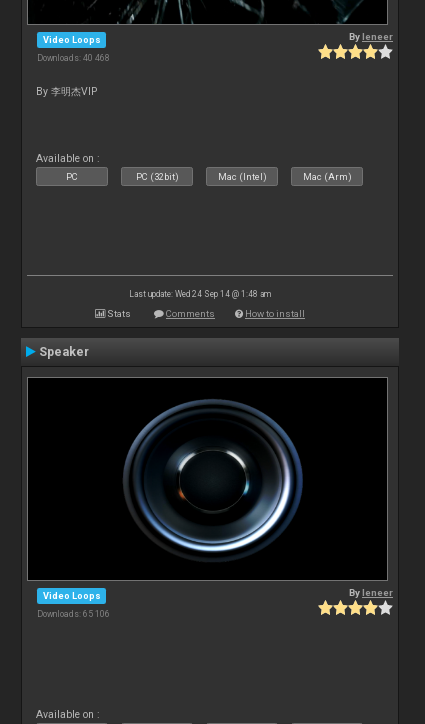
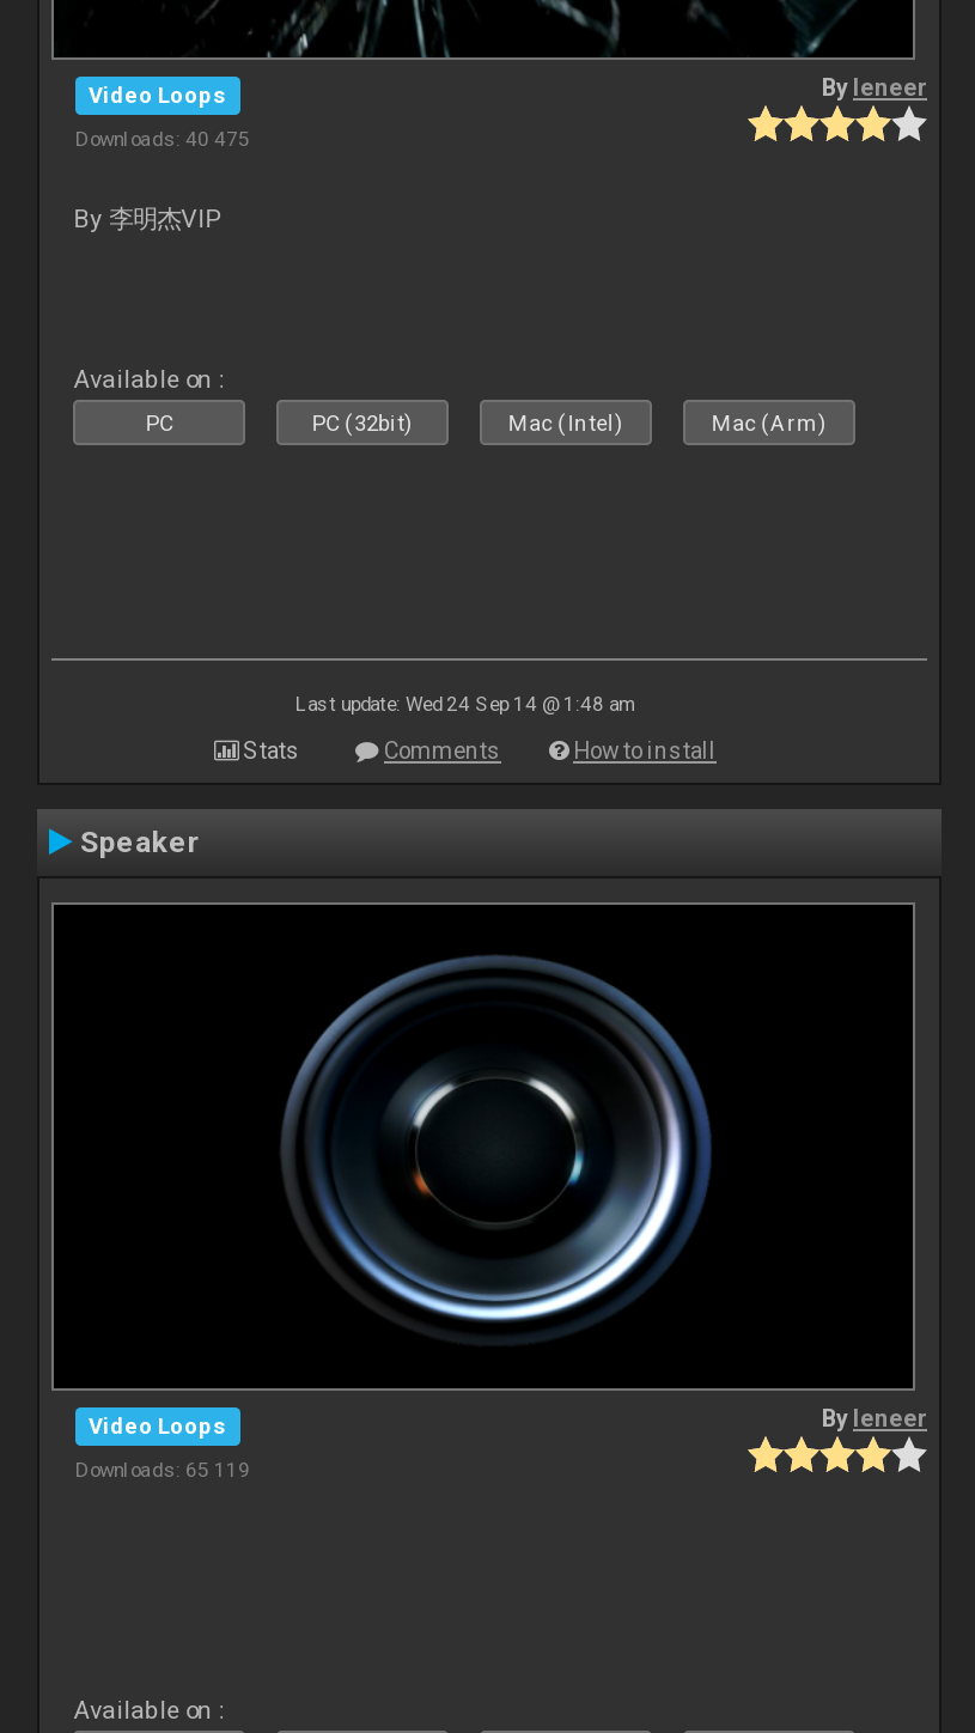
[37,53,110,63] Downloads: 40 468 -> [75,126,250,150] Downloads: 40 475
[37,609,110,619] Downloads: 65 106 -> [75,1457,250,1481] Downloads: 65 119

